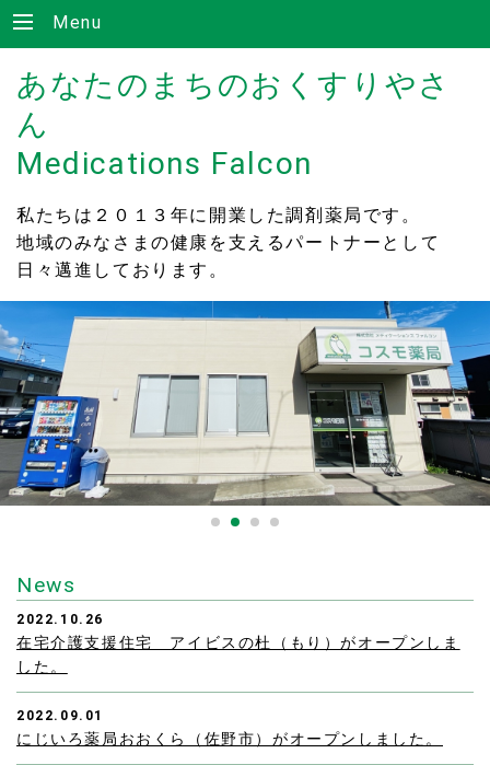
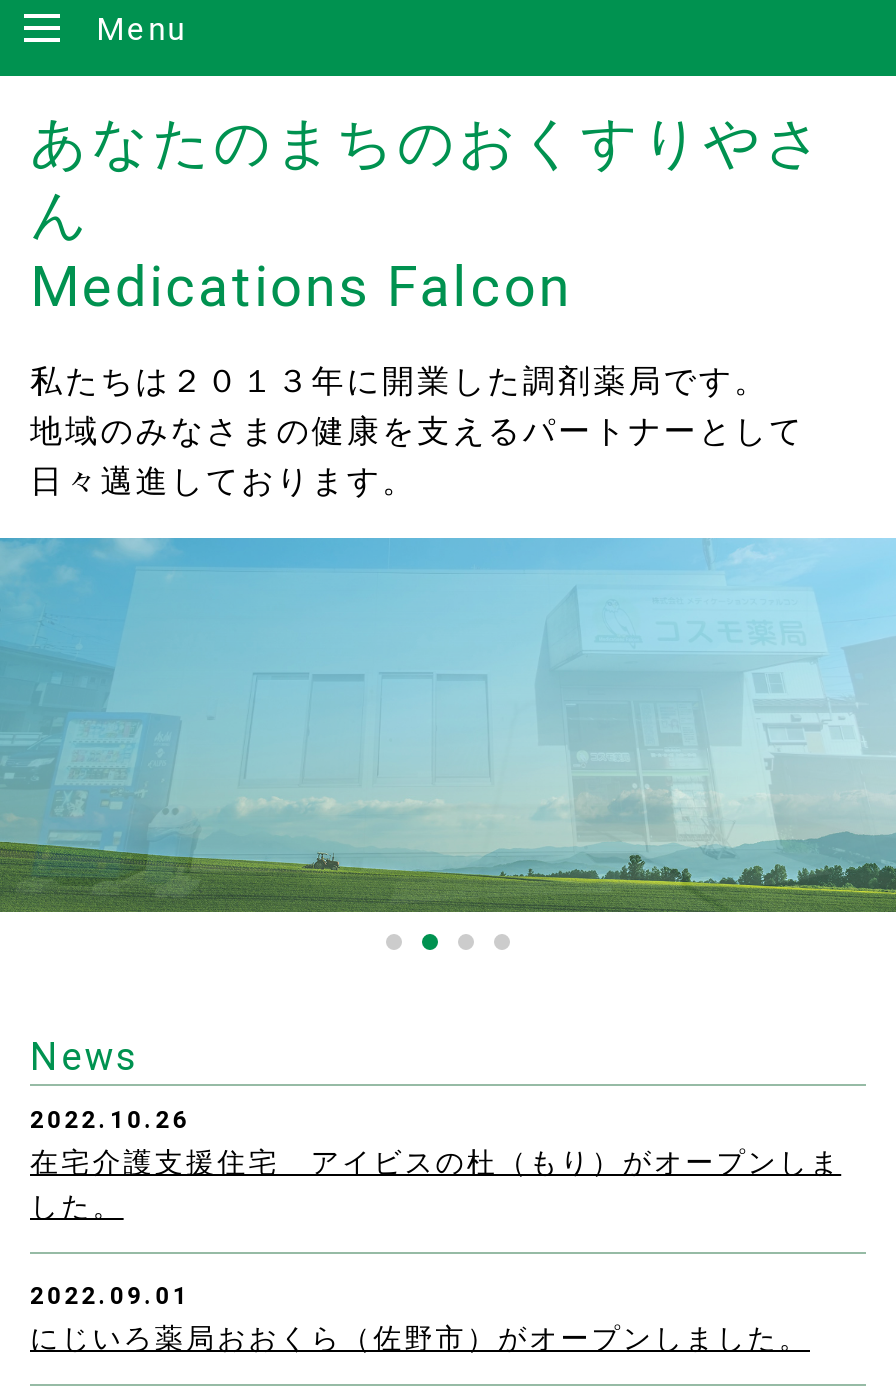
[3,301,487,506] [image] -> [6,538,890,912] [image]

